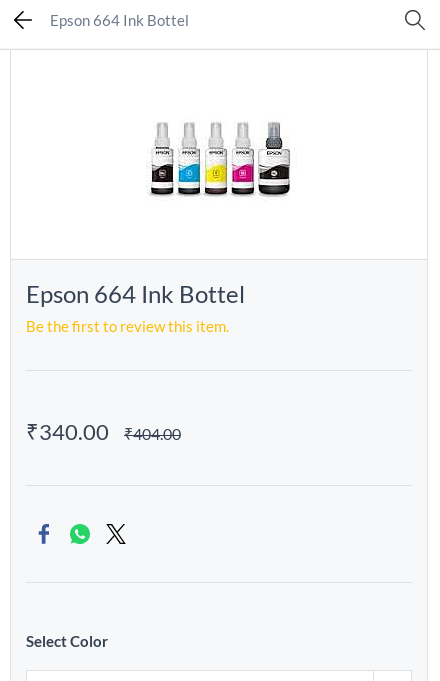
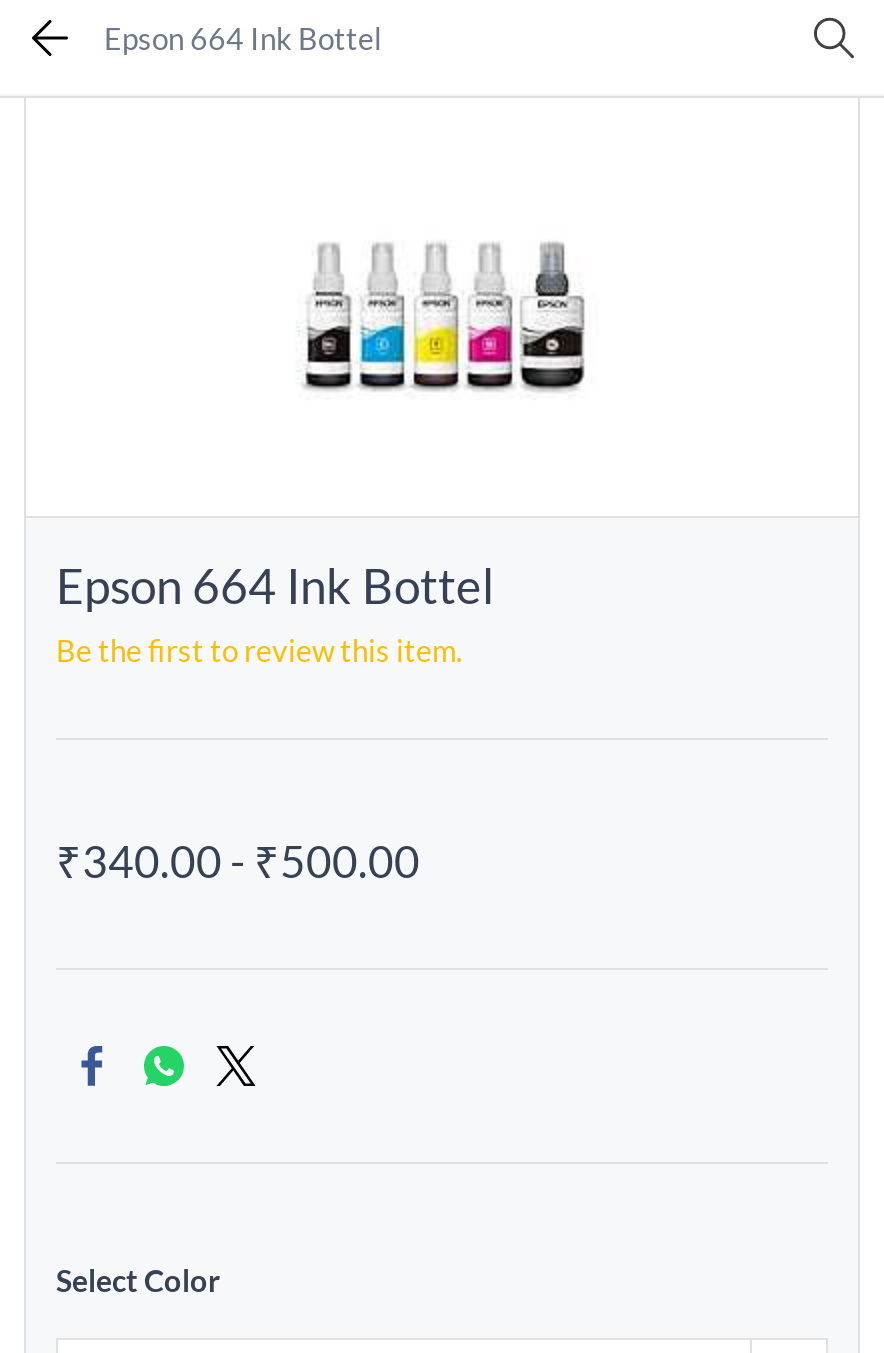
[26,418,181,445] ₹340.00 | ₹404.00 -> [56,834,420,888] ₹340.00 - ₹500.00

